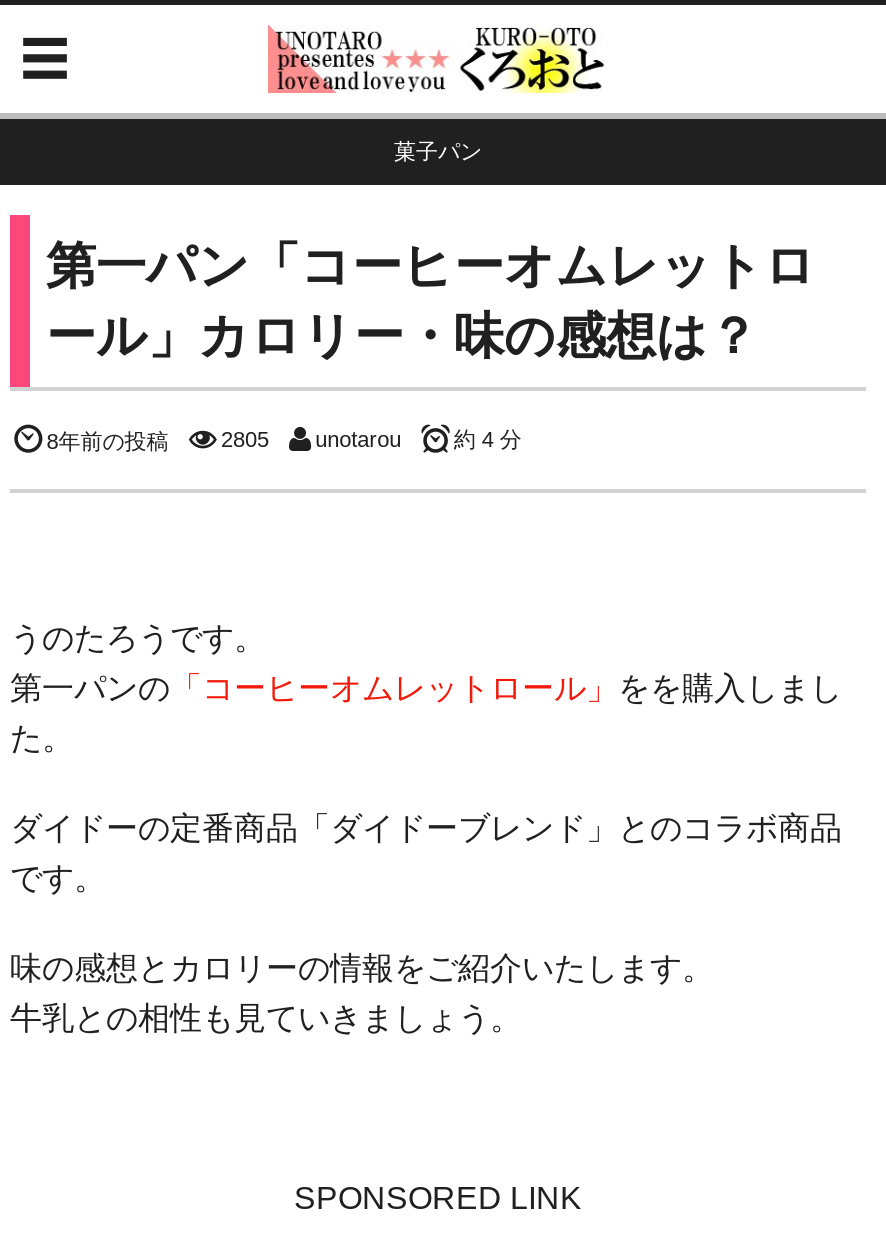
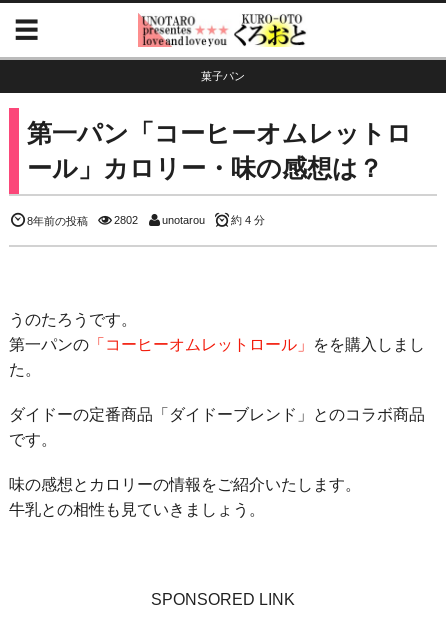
[221,427,401,451] 2805 unotarou -> [114,214,205,226] 2802 unotarou

